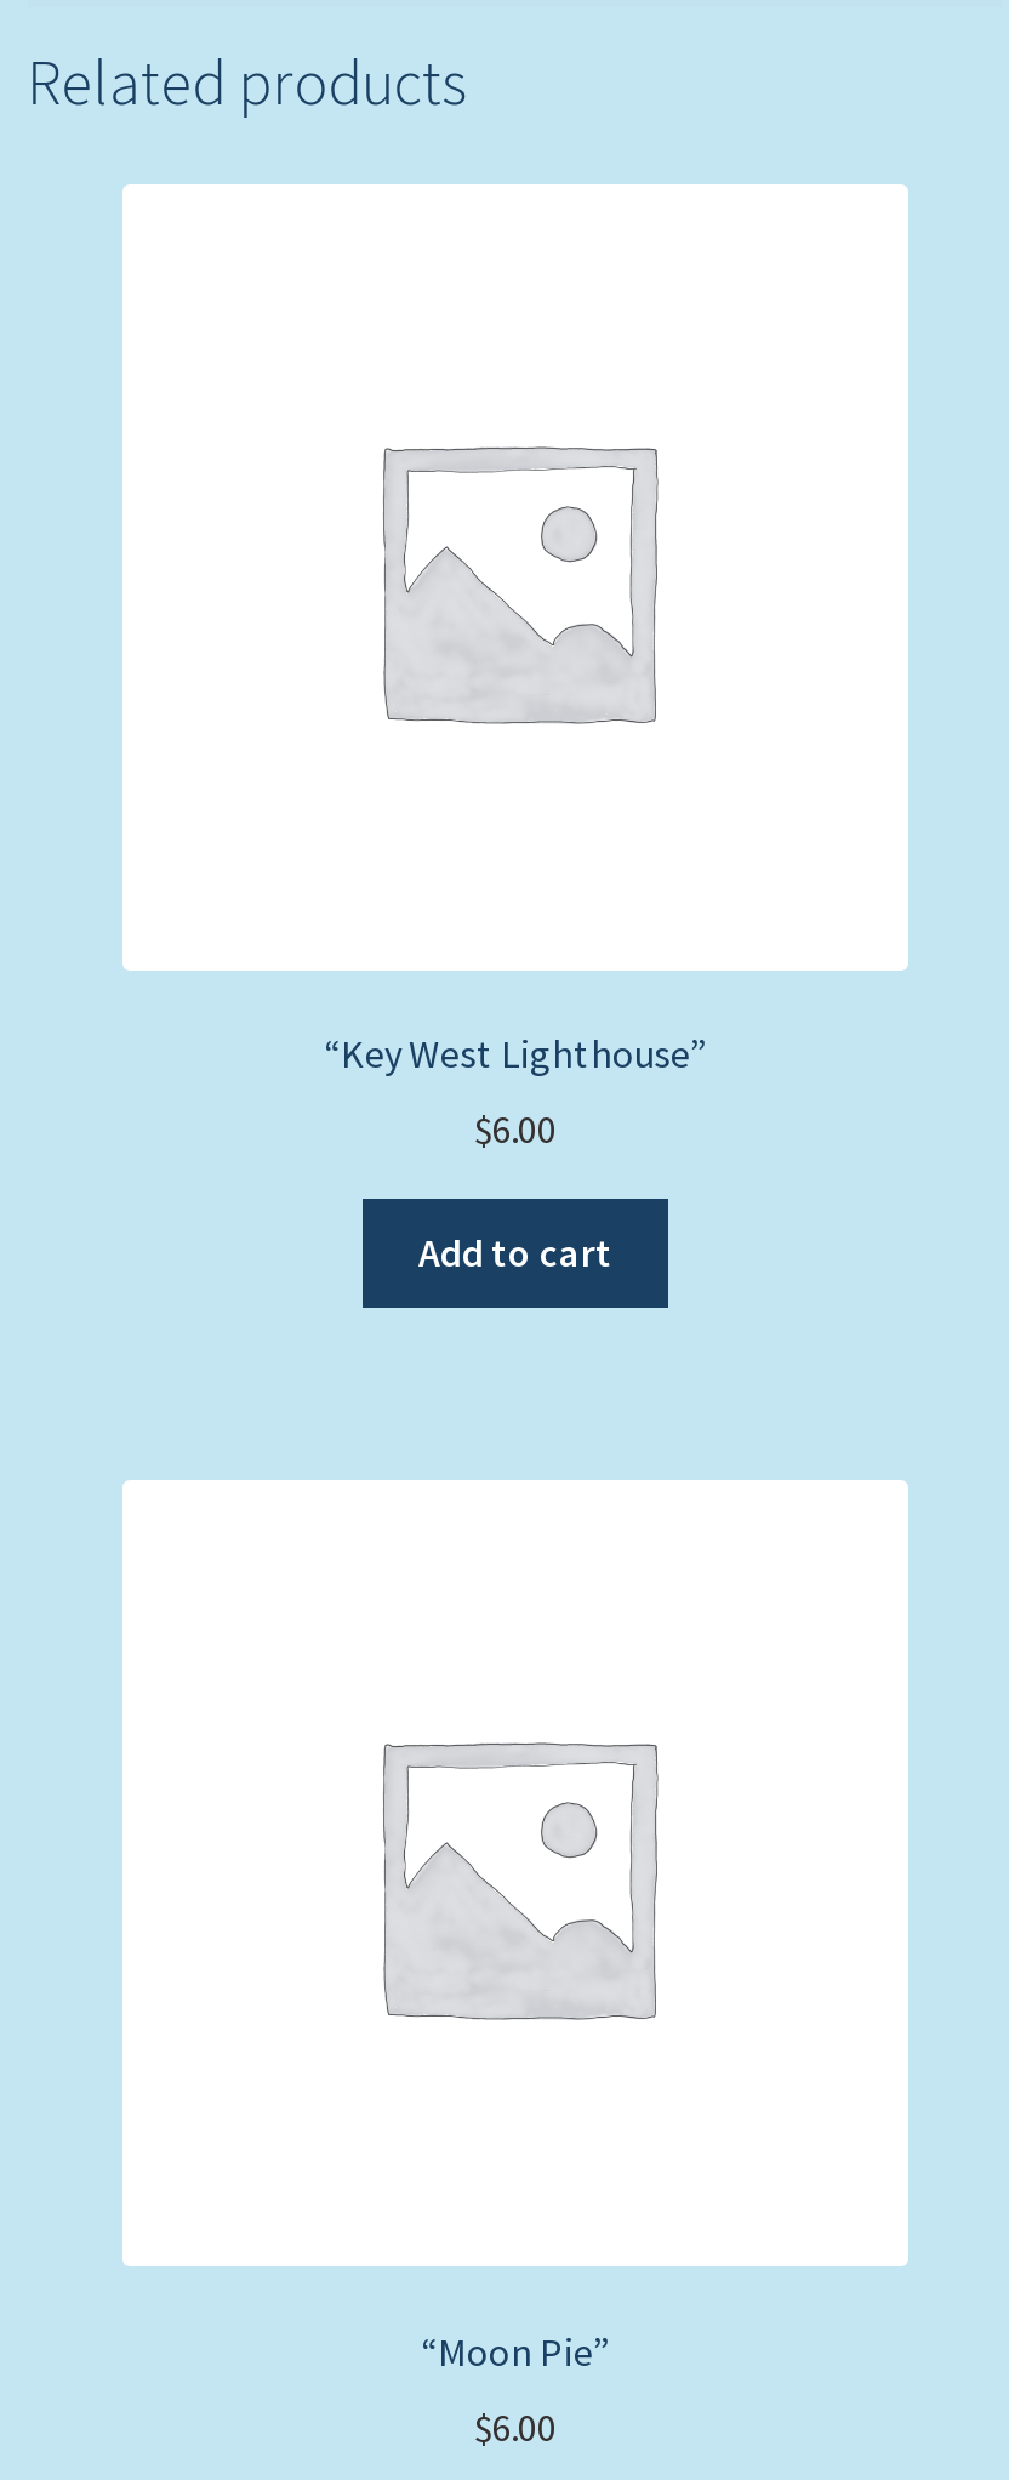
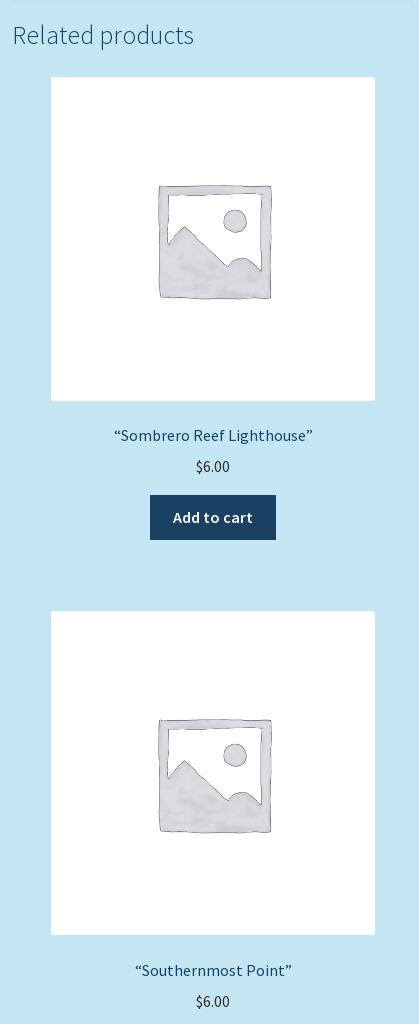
[324,1030,707,1079] “Key West Lighthouse” -> [113,425,312,445] “Sombrero Reef Lighthouse”
[421,2328,610,2376] “Moon Pie” -> [134,960,291,980] “Southernmost Point”

